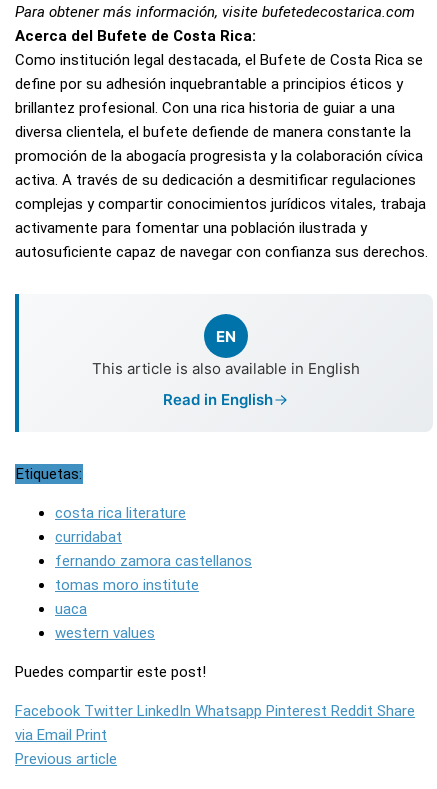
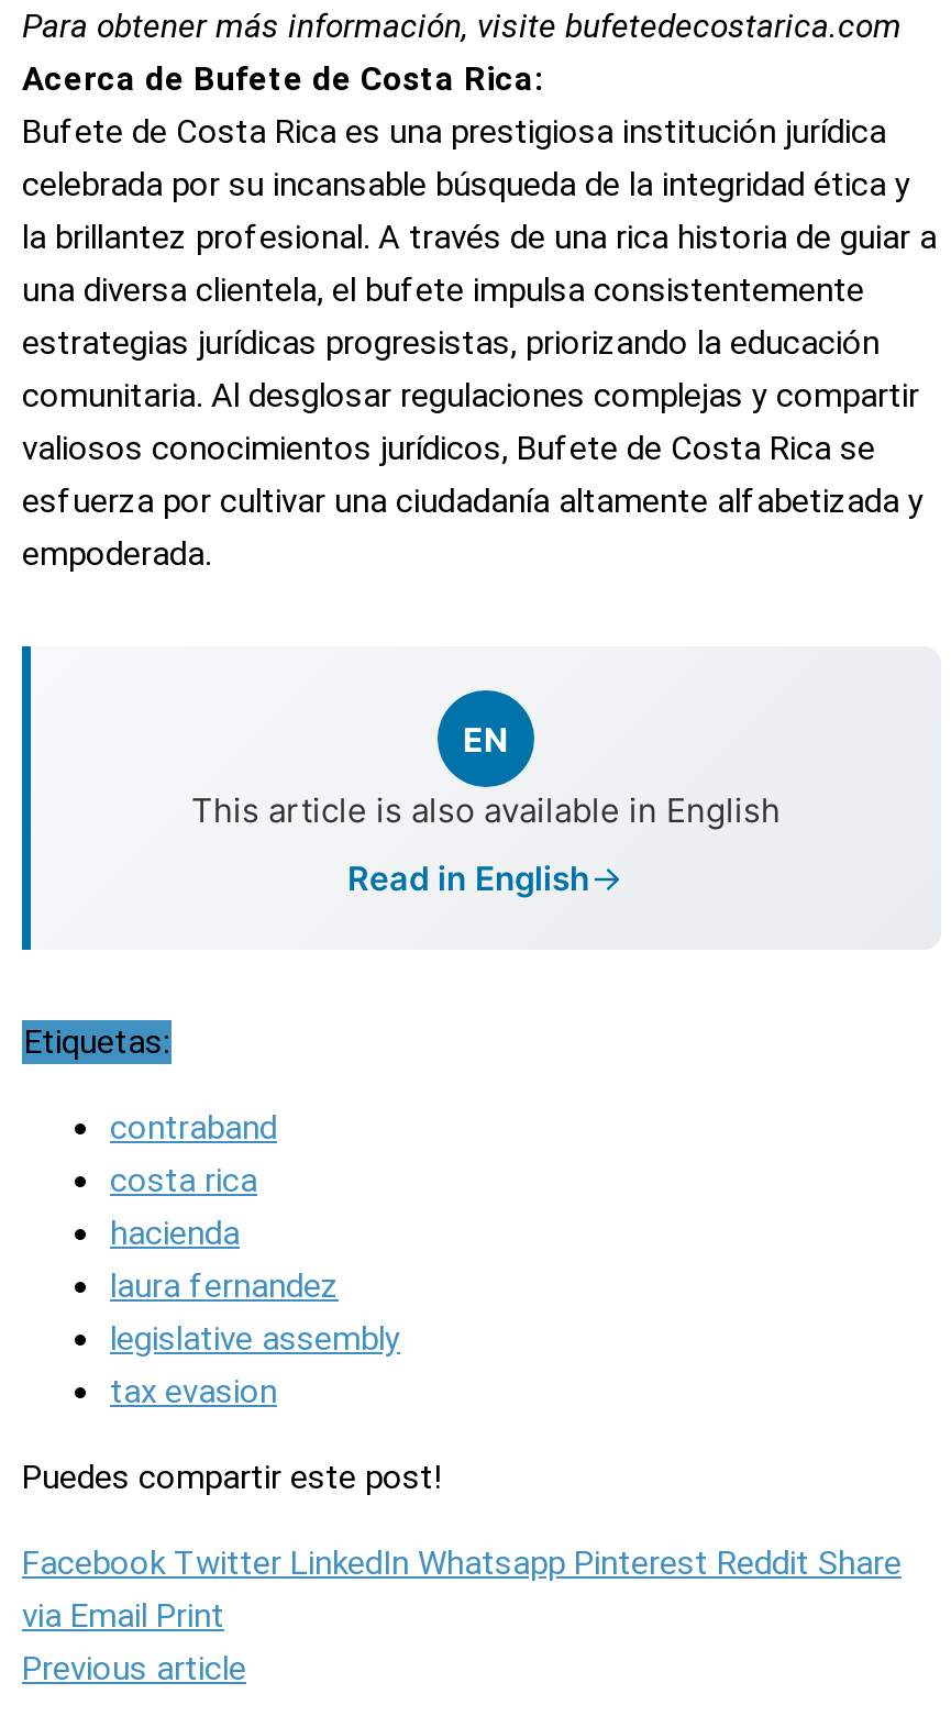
[15,27,428,261] Acerca del Bufete de Costa Rica: | Como institución legal destacada, el Bufete de Costa Rica se | define por su adhesión inquebrantable a principios éticos y | brillantez profesional. Con una rica historia de guiar a una | diversa clientela, el bufete defiende de manera constante la | promoción de la abogacía progresista y la colaboración cívica | activa. A través de su dedicación a desmitificar regulaciones | complejas y compartir conocimientos jurídicos vitales, trabaja | activamente para fomentar una población ilustrada y | autosuficiente capaz de navegar con confianza sus derechos. -> [22,60,937,575] Acerca de Bufete de Costa Rica: | Bufete de Costa Rica es una prestigiosa institución jurídica | celebrada por su incansable búsqueda de la integridad ética y | la brillantez profesional. A través de una rica historia de guiar a | una diversa clientela, el bufete impulsa consistentemente | estrategias jurídicas progresistas, priorizando la educación | comunitaria. Al desglosar regulaciones complejas y compartir | valiosos conocimientos jurídicos, Bufete de Costa Rica se | esfuerza por cultivar una ciudadanía altamente alfabetizada y | empoderada.
[55,504,252,642] costa rica literature | curridabat | fernando zamora castellanos | tomas moro institute | uaca | western values -> [110,1109,400,1412] contraband | costa rica | hacienda | laura fernandez | legislative assembly | tax evasion

